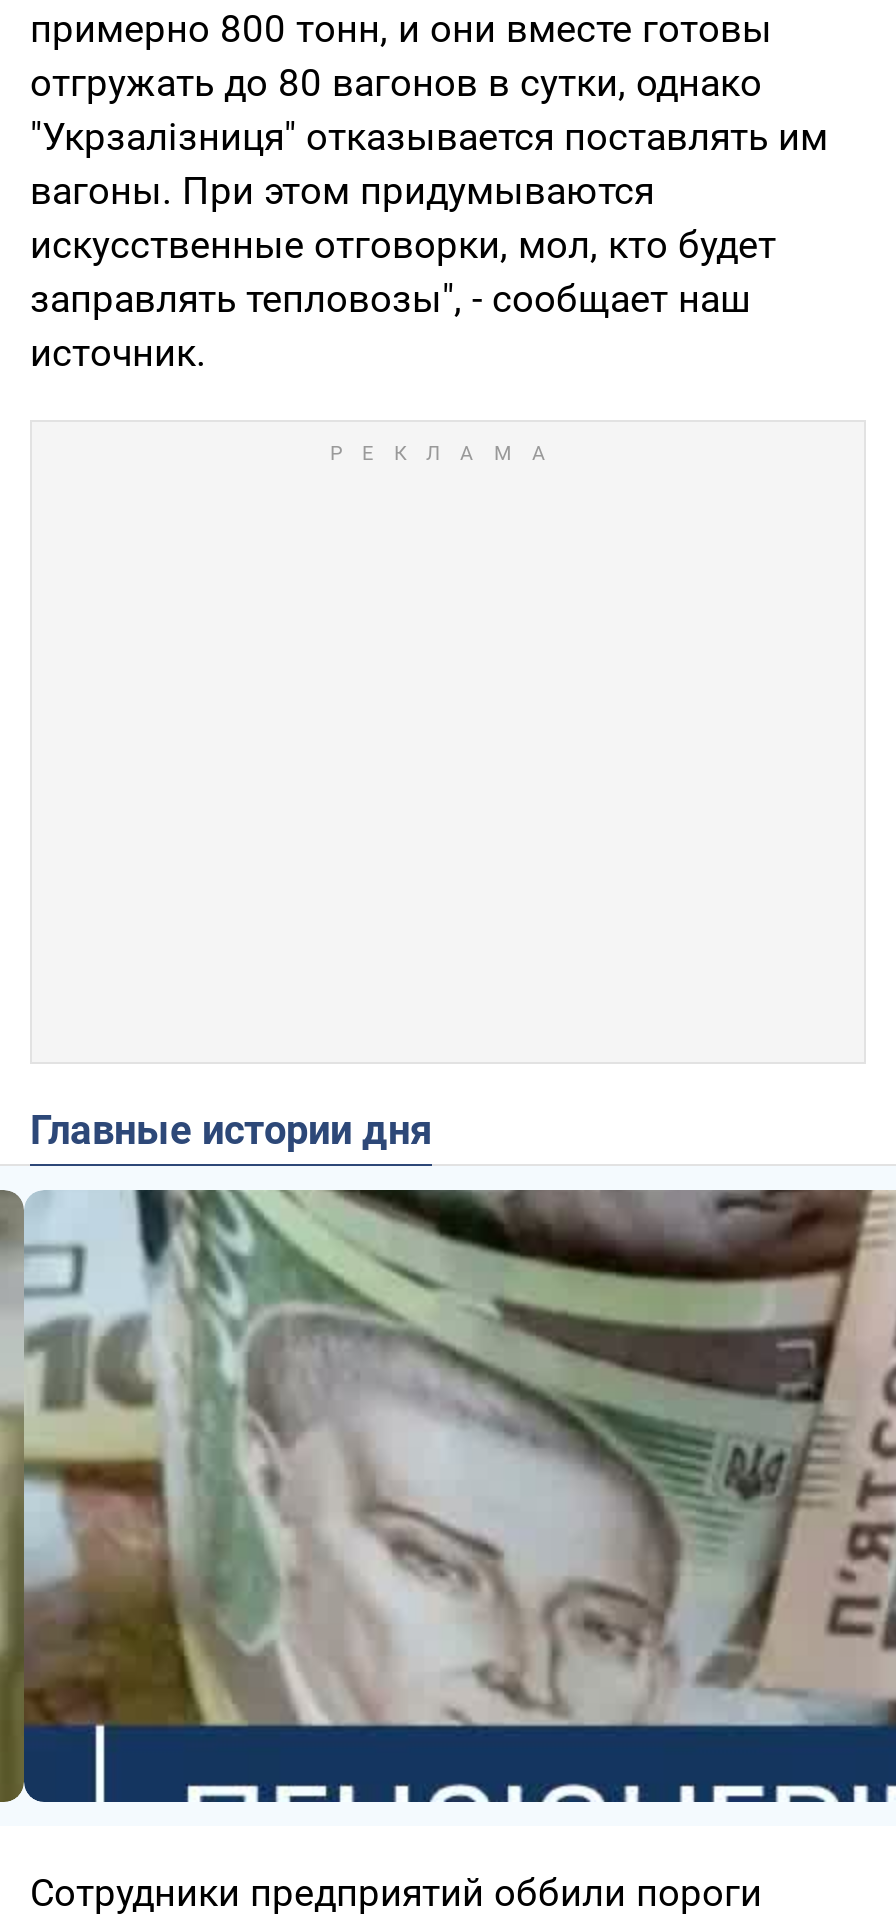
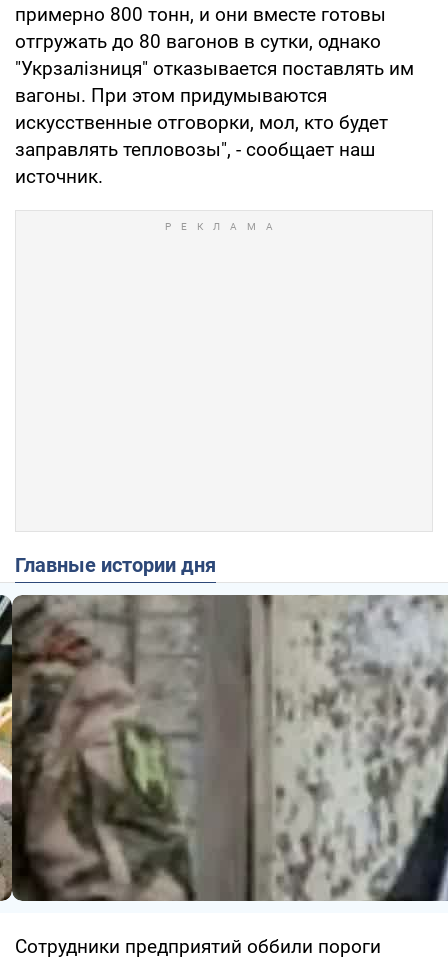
[6,1188,890,1804] [image] -> [3,594,445,902] [image]

